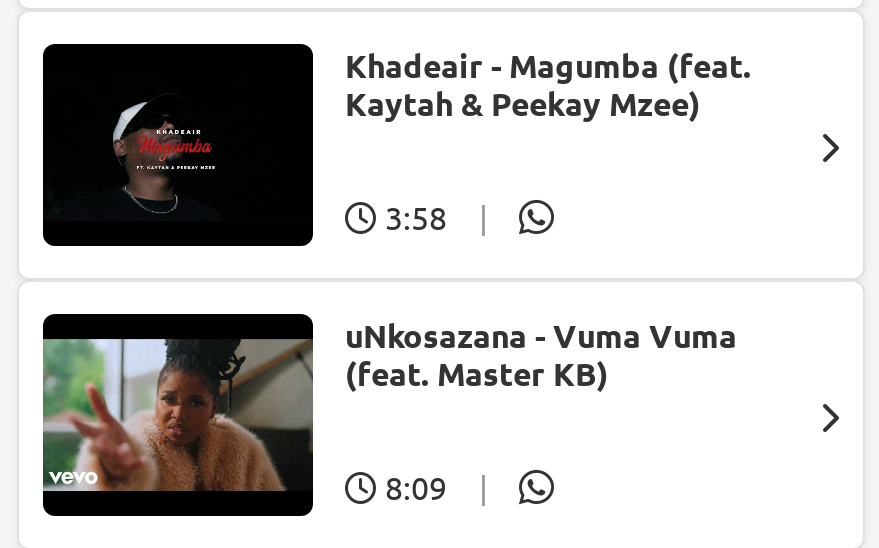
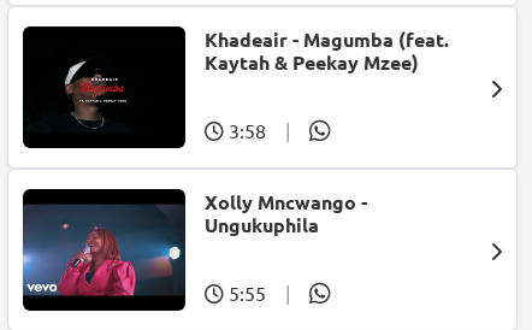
[41,314,737,492] [image] | uNkosazana - Vuma Vuma | (feat. Master KB) -> [22,189,367,296] [image] | Xolly Mncwango - | Ungukuphila
[385,466,447,506] 8:09 -> [229,280,266,304] 5:55

